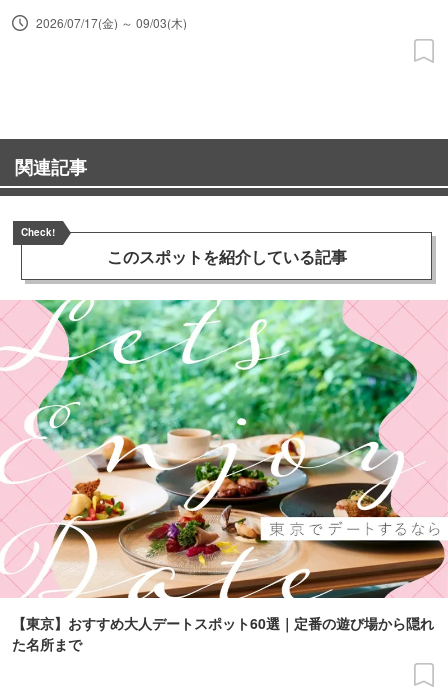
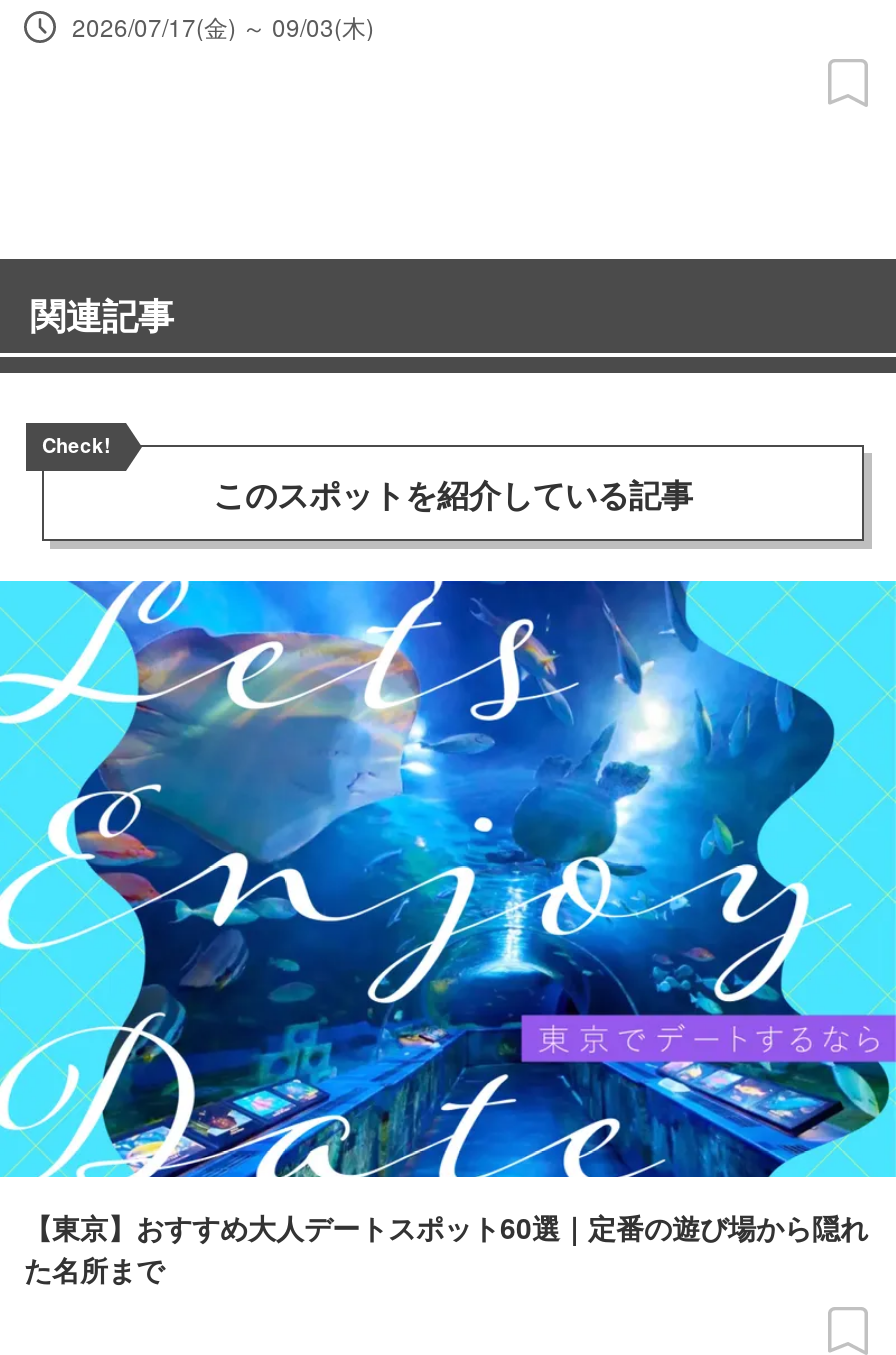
[3,299,445,599] [image] -> [6,579,890,1179] [image]

